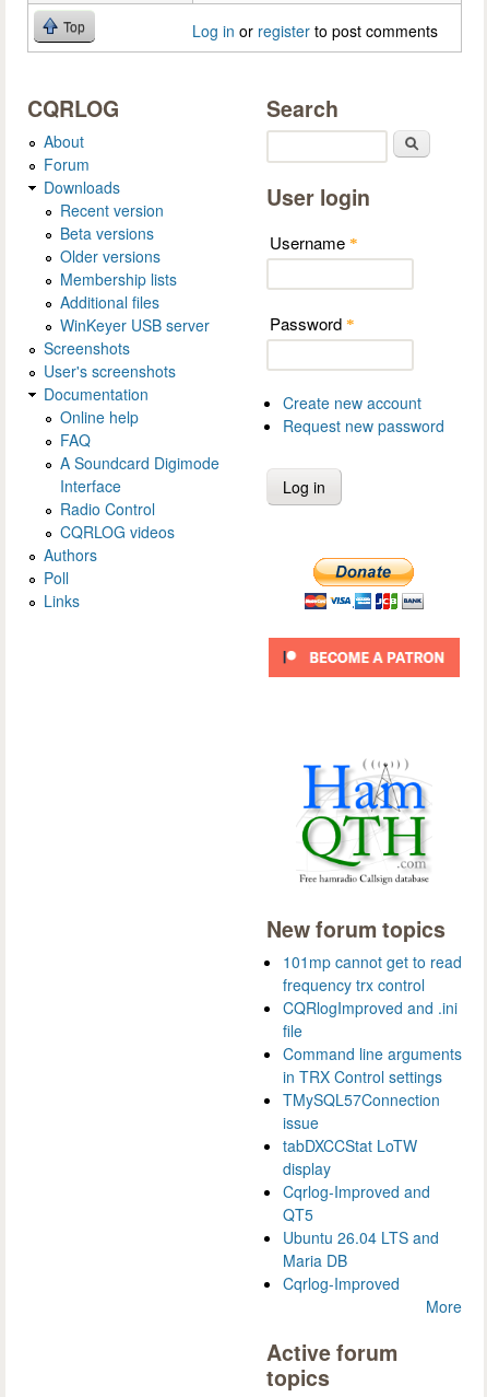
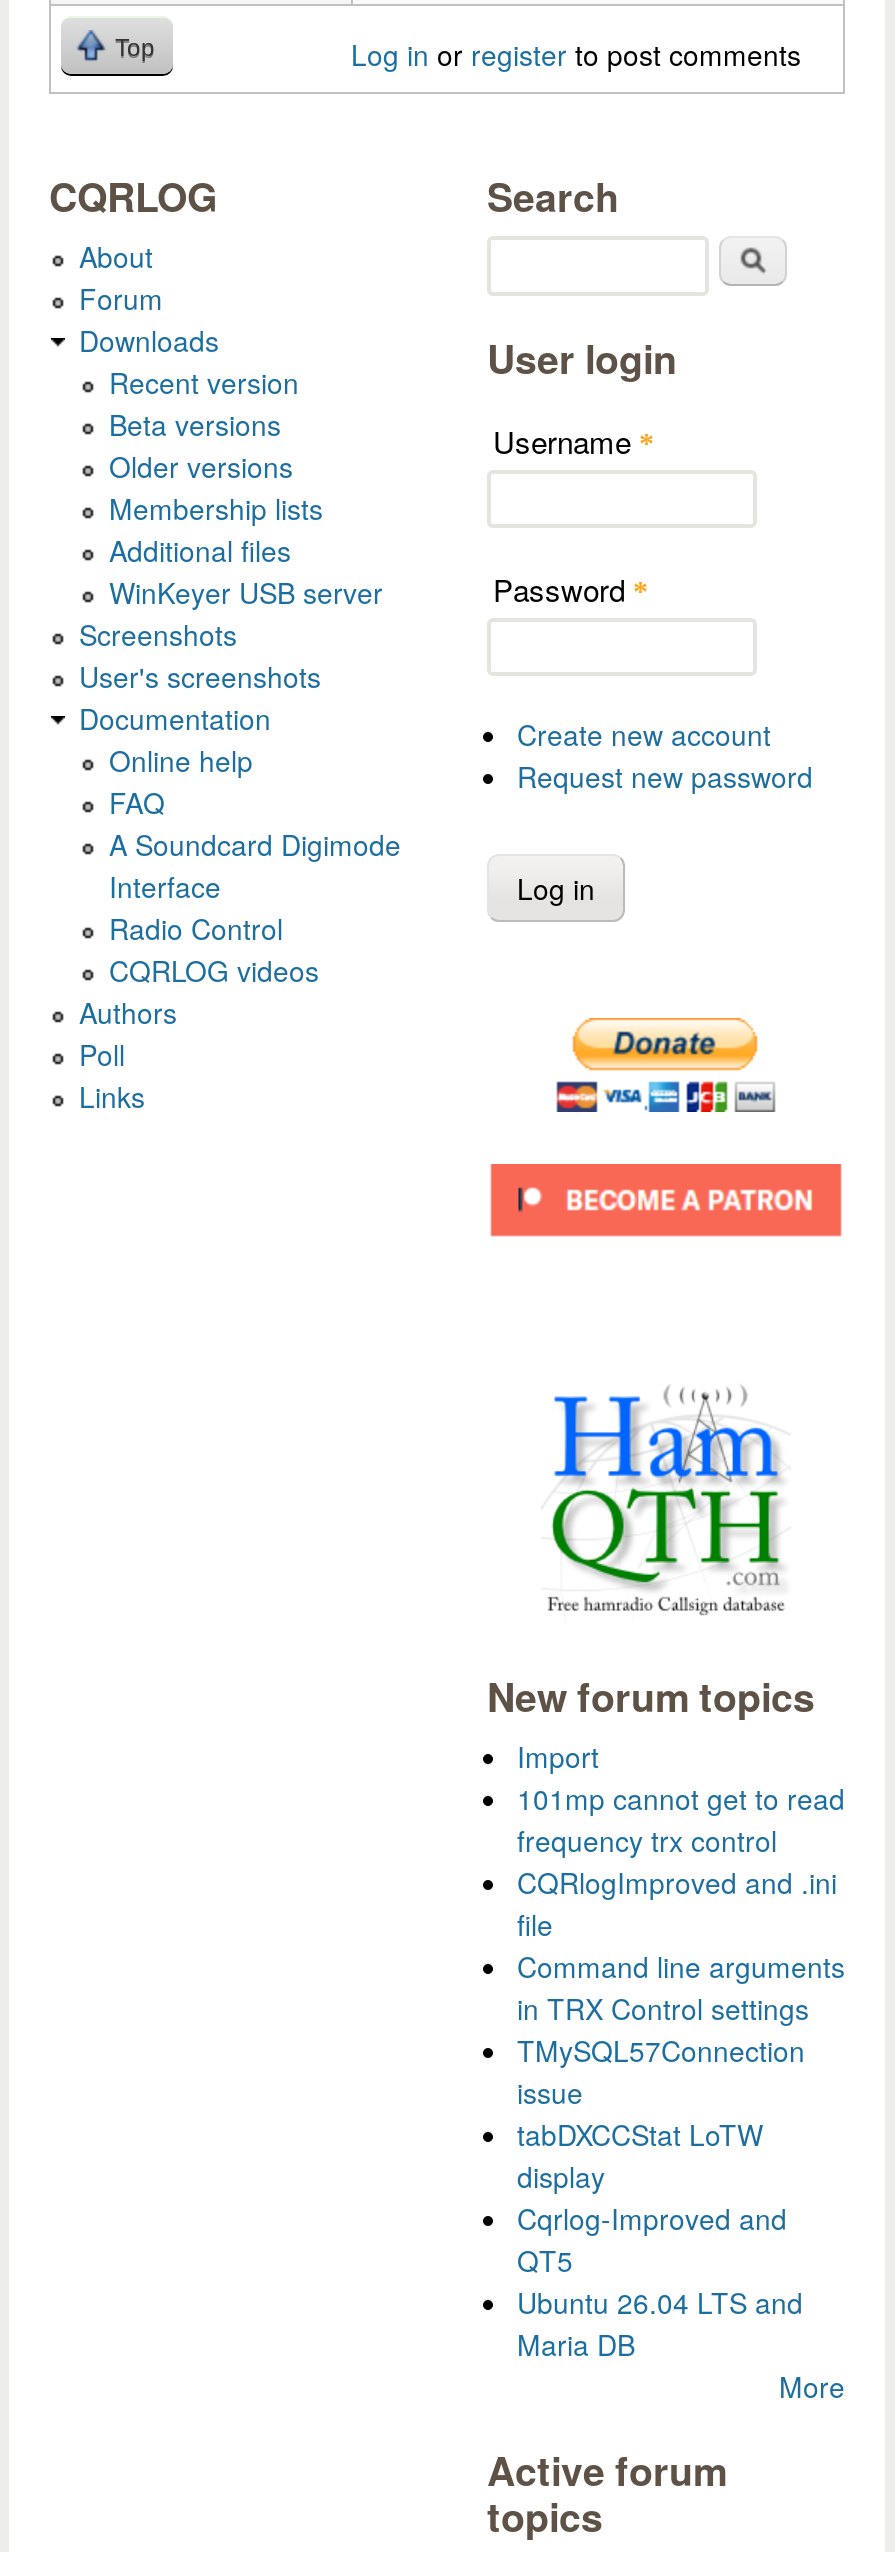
none -> [517,1735,599,1775] Import
moved [283,950,462,1271] -> [517,1777,845,2363]: 101mp cannot get to read | frequency trx control | CQRlogImproved and .ini | ... | Ubuntu 26.04 LTS and | Maria DB
[283,1272,400,1294] Cqrlog-Improved -> none

